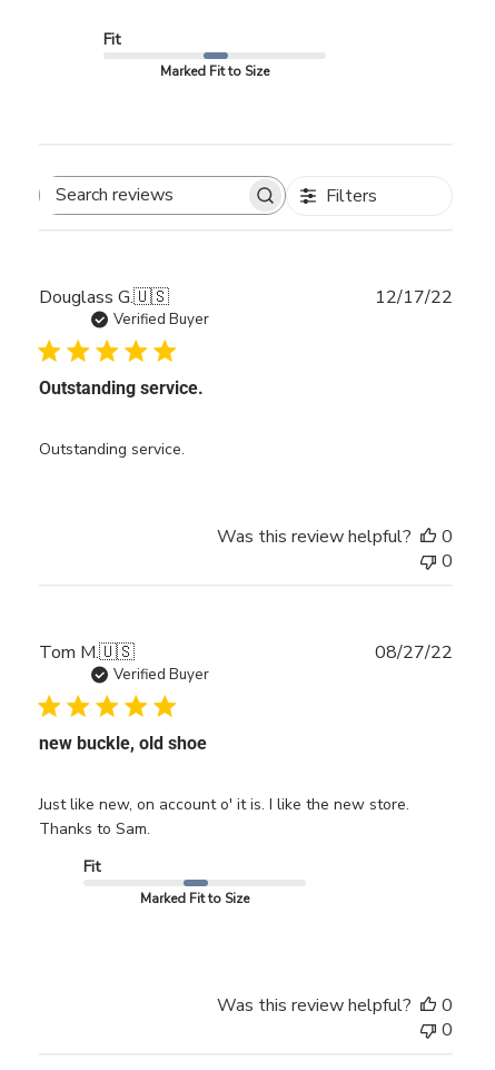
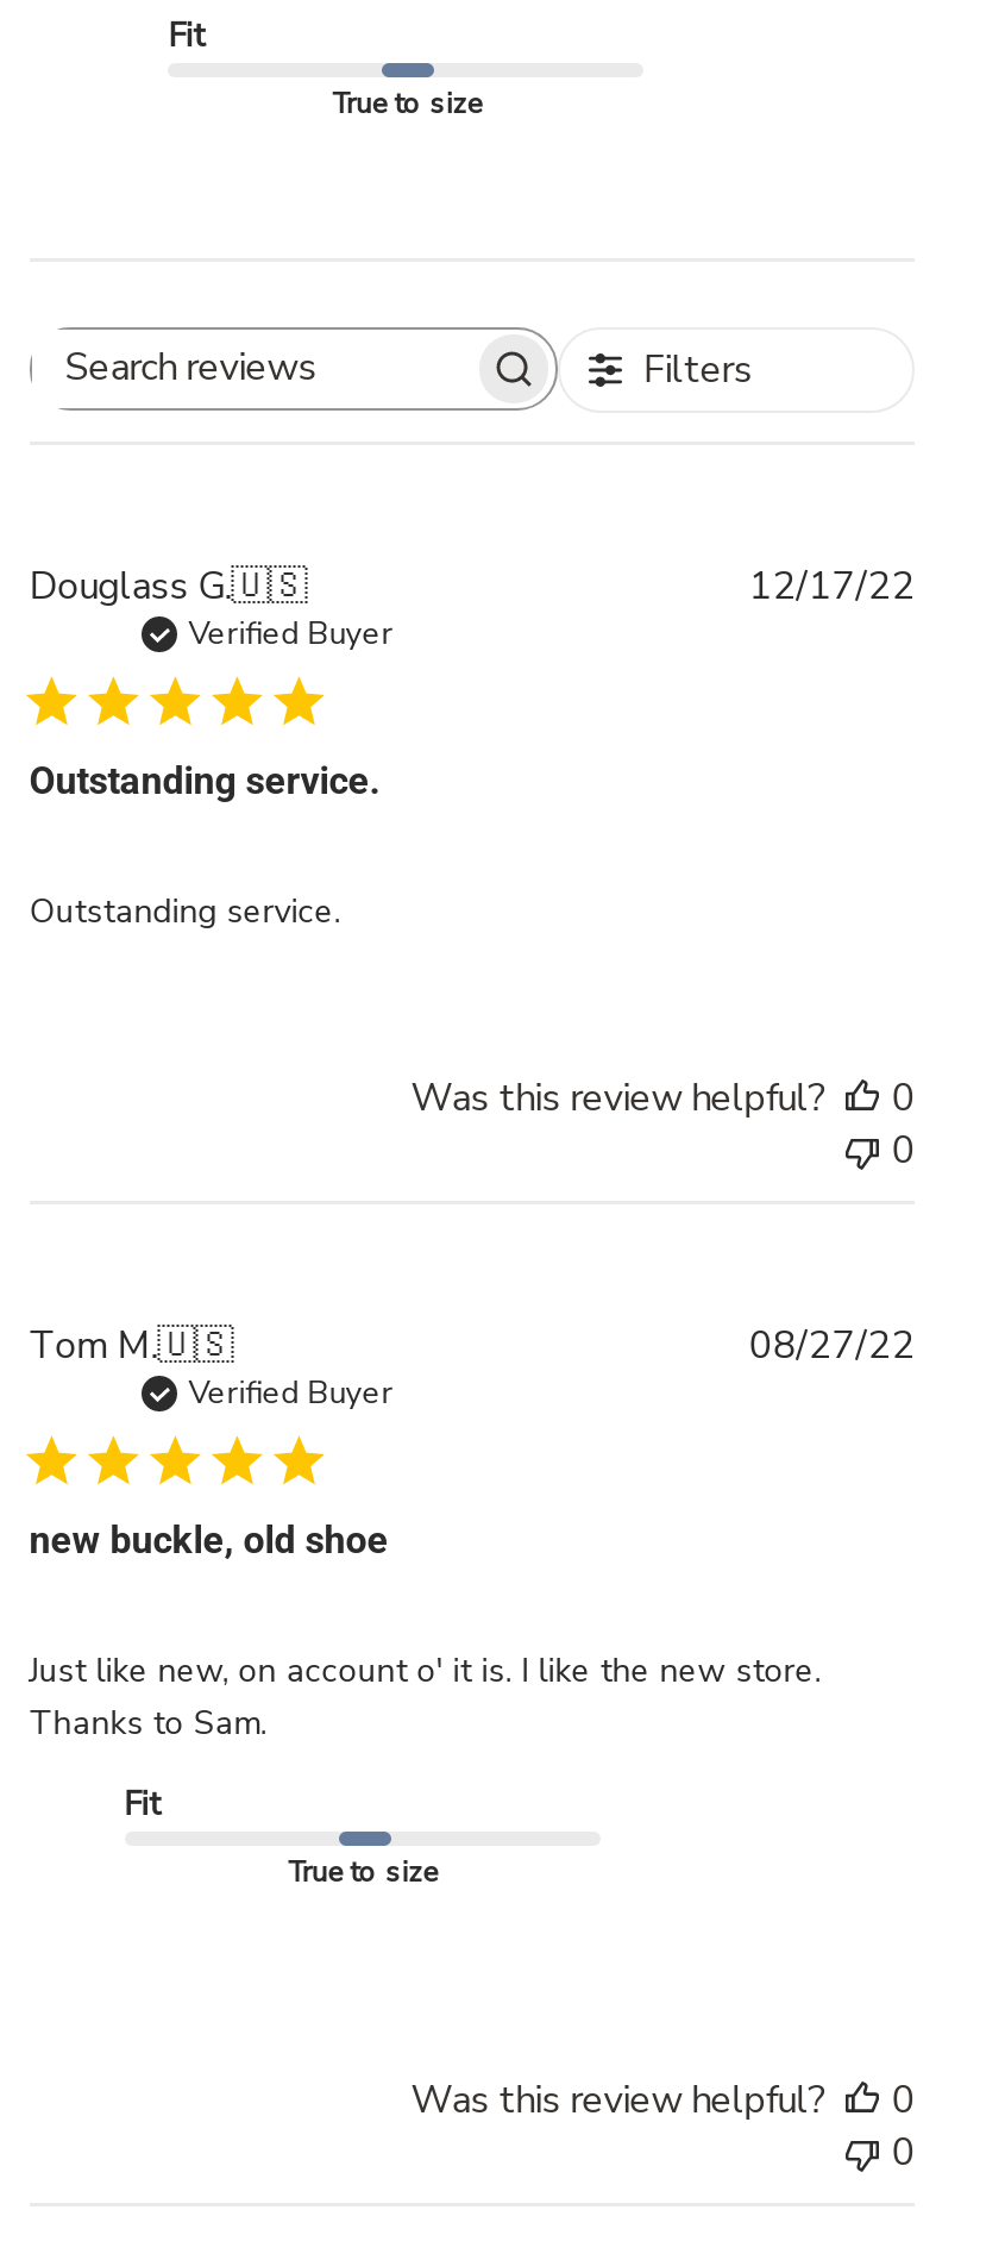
[161,62,270,80] Marked Fit to Size -> [331,84,481,122] True to size
[140,889,249,907] Marked Fit to Size -> [287,1853,437,1891] True to size

